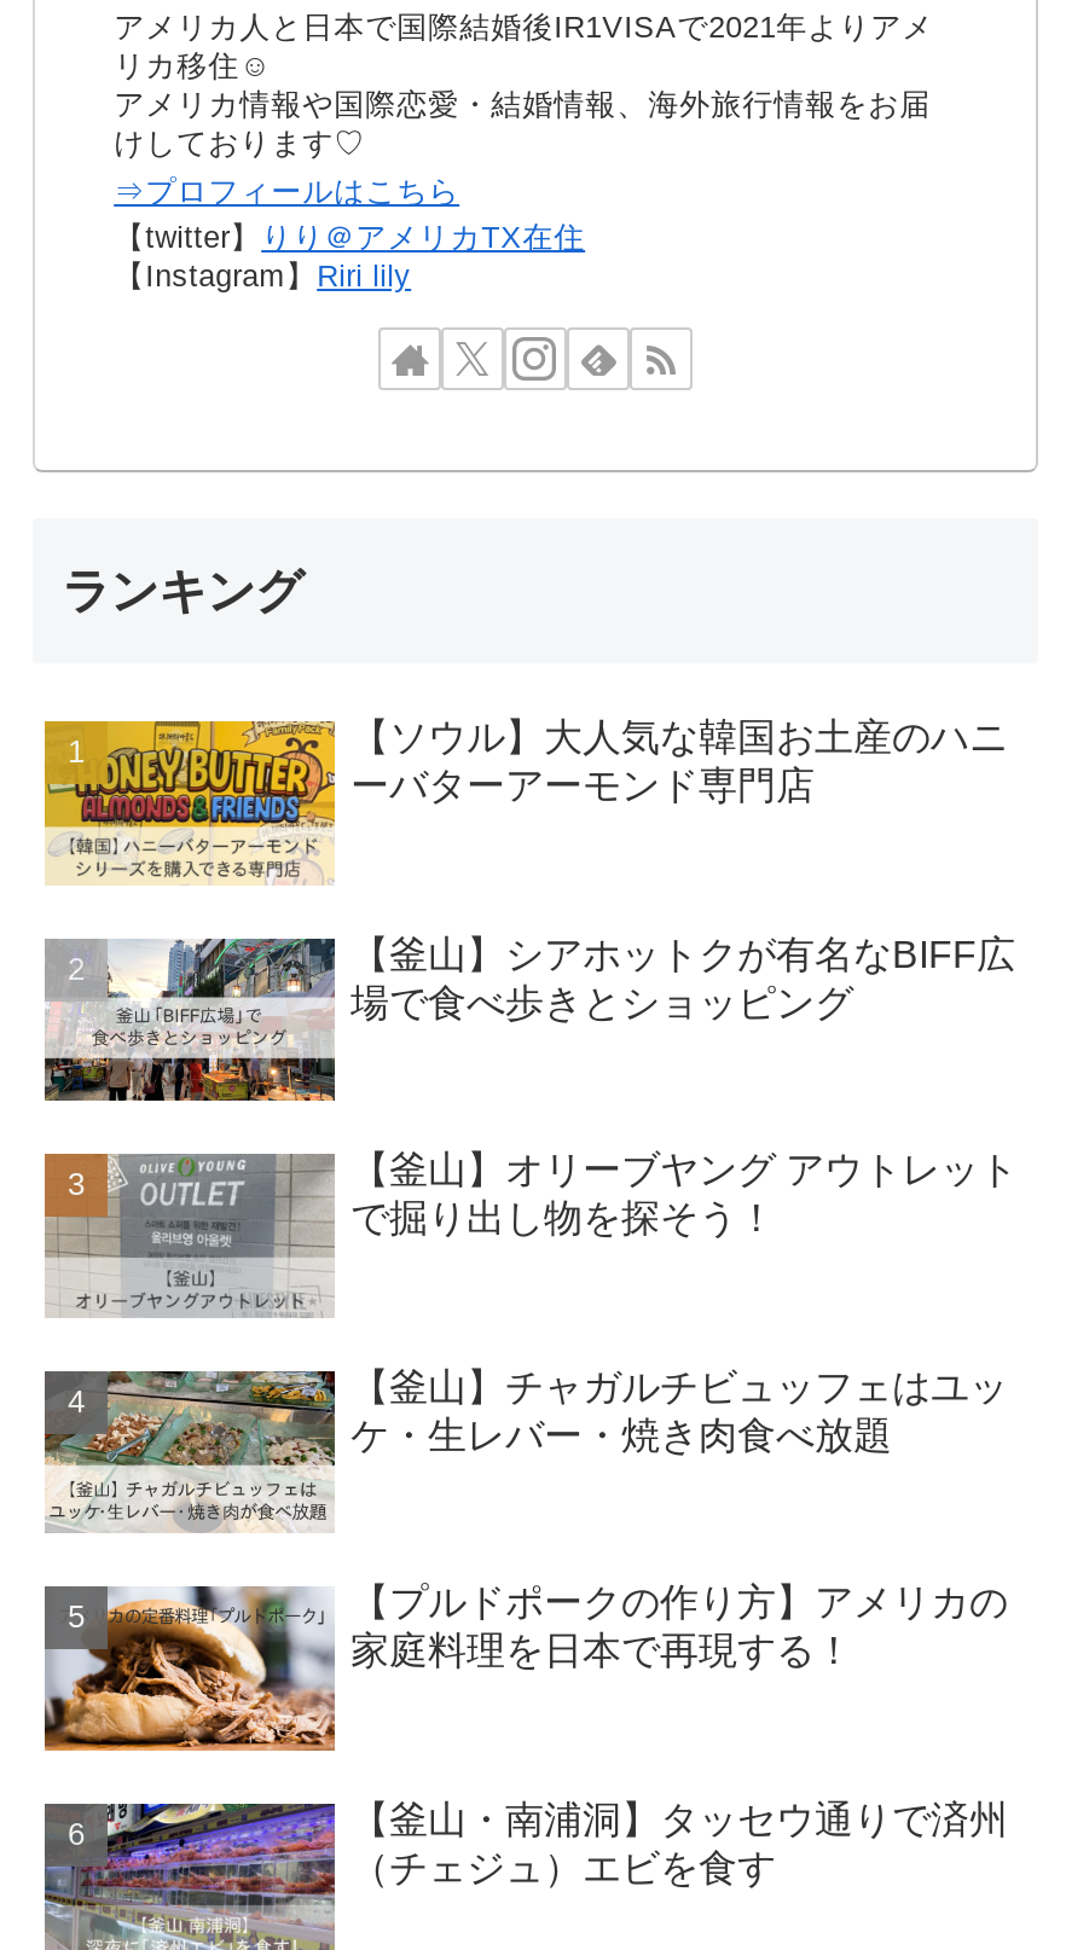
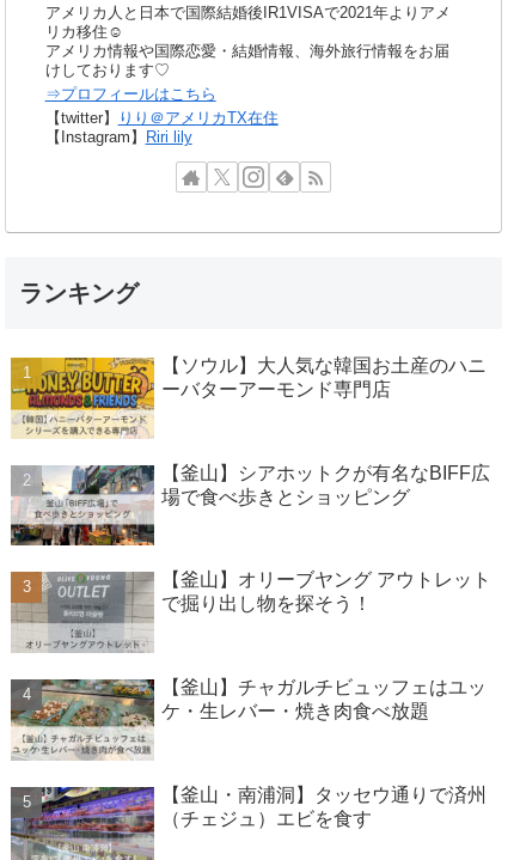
[45,1582,1008,1752] [image] | 【プルドポークの作り方】アメリカの | 家庭料理を日本で再現する！ -> none

